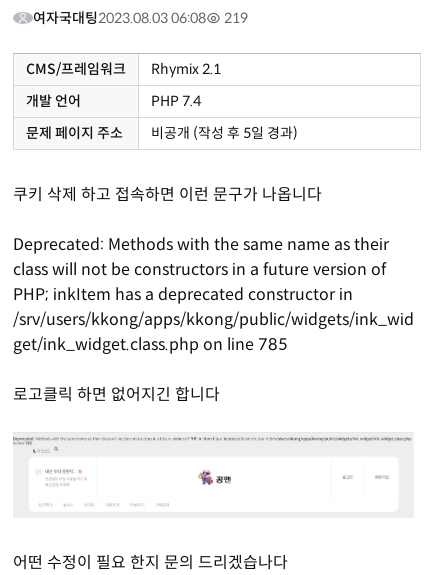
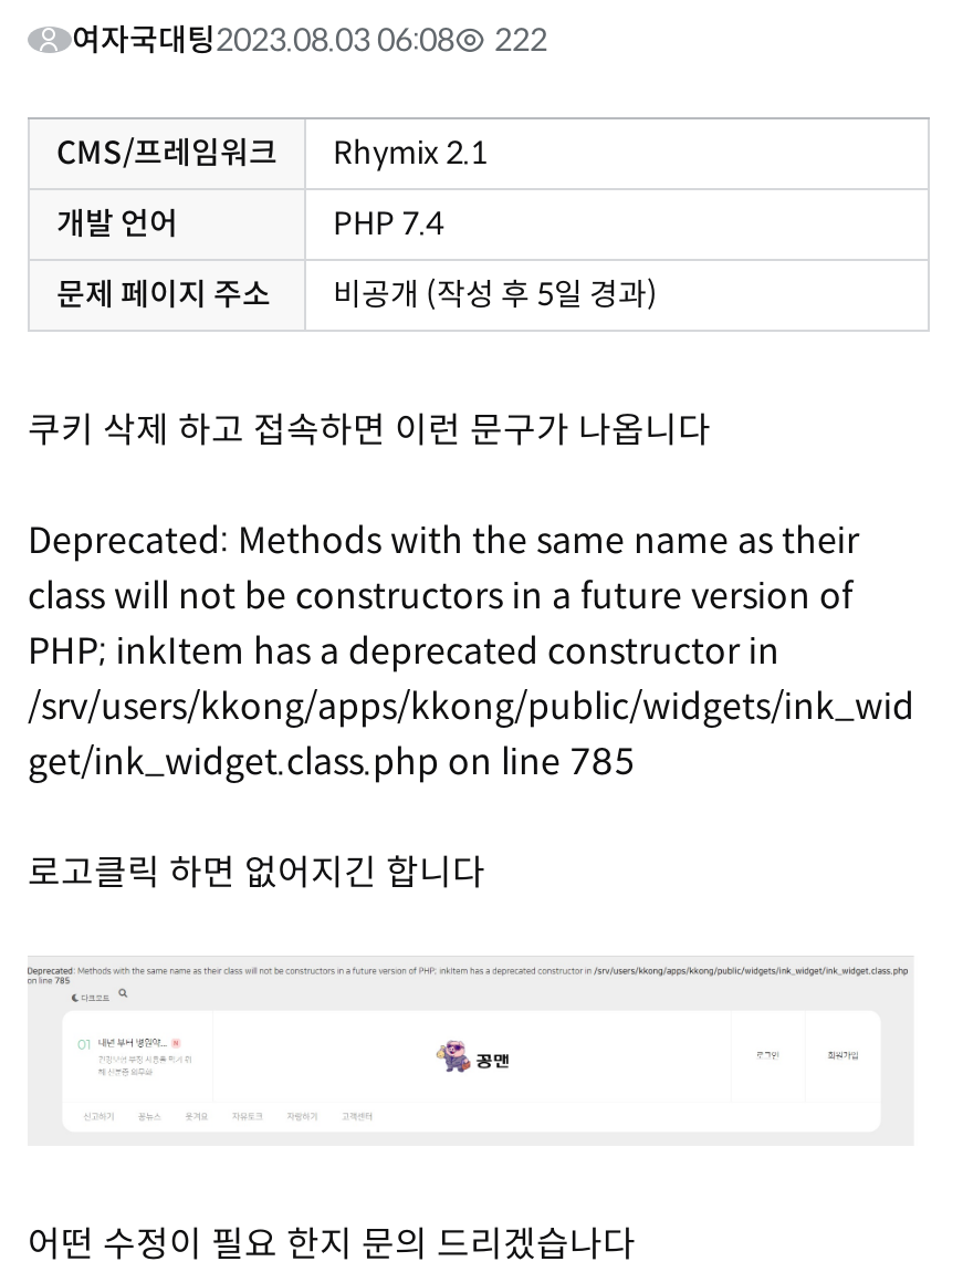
[33,9,248,27] 여자국대팅2023.08.03 06:08 219 -> [72,20,547,60] 여자국대팅2023.08.03 06:08 222

